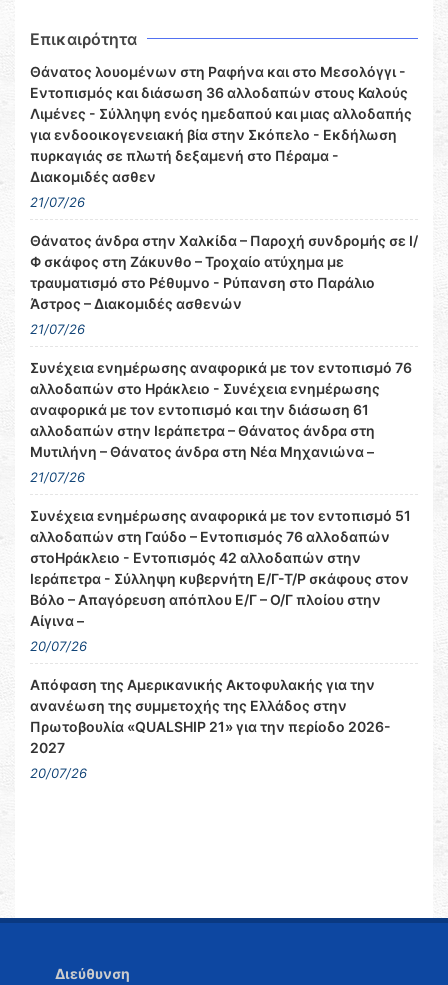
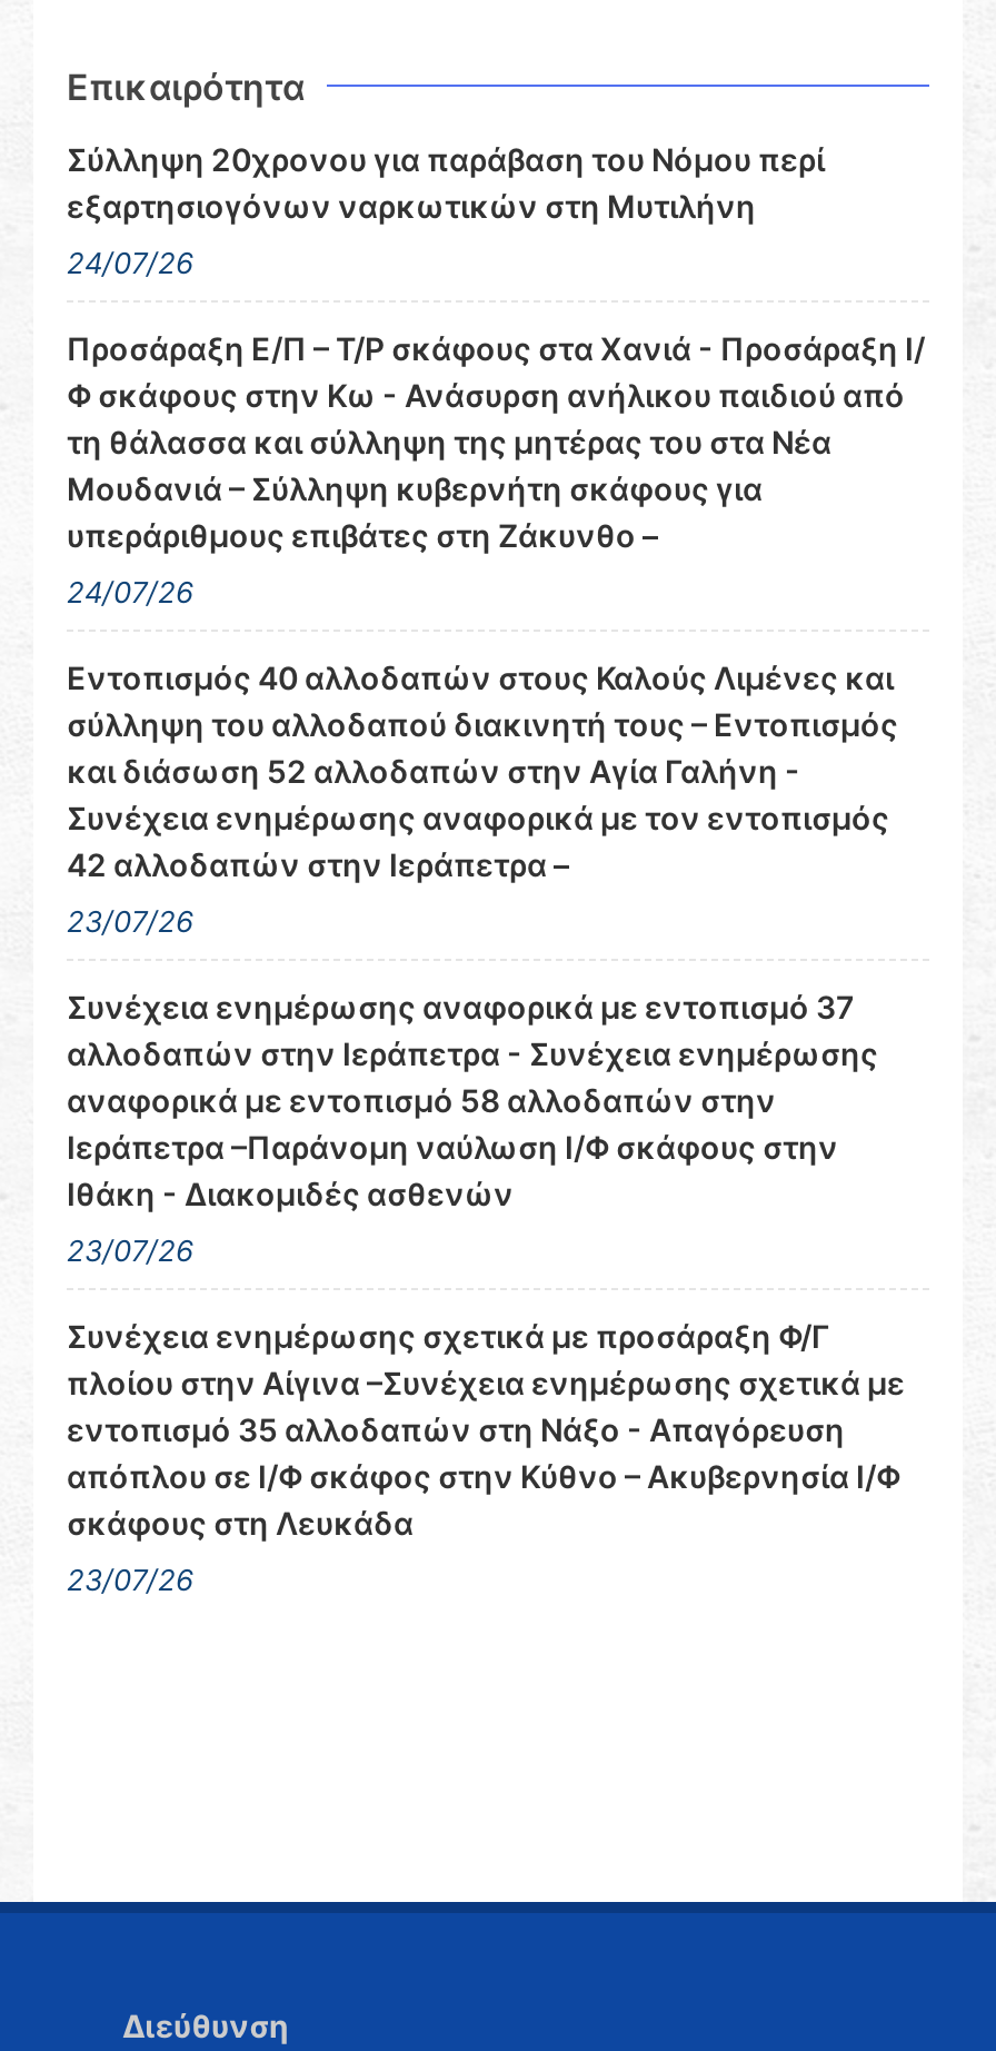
[30,63,412,185] Θάνατος λουομένων στη Ραφήνα και στο Μεσολόγγι - | Εντοπισμός και διάσωση 36 αλλοδαπών στους Καλούς | Λιμένες - Σύλληψη ενός ημεδαπού και μιας αλλοδαπής | για ενδοοικογενειακή βία στην Σκόπελο - Εκδήλωση | πυρκαγιάς σε πλωτή δεξαμενή στο Πέραμα - | Διακομιδές ασθεν -> [67,141,825,226] Σύλληψη 20χρονου για παράβαση του Νόμου περί | εξαρτησιογόνων ναρκωτικών στη Μυτιλήνη
[30,194,85,210] 21/07/26 -> [67,246,193,281] 24/07/26
[30,232,418,312] Θάνατος άνδρα στην Χαλκίδα – Παροχή συνδρομής σε Ι/ | Φ σκάφος στη Ζάκυνθο – Τροχαίο ατύχημα με | τραυματισμό στο Ρέθυμνο - Ρύπανση στο Παράλιο | Άστρος – Διακομιδές ασθενών -> [67,330,925,555] Προσάραξη Ε/Π – Τ/Ρ σκάφους στα Χανιά - Προσάραξη Ι/ | Φ σκάφους στην Κω - Ανάσυρση ανήλικου παιδιού από | τη θάλασσα και σύλληψη της μητέρας του στα Νέα | Μουδανιά – Σύλληψη κυβερνήτη σκάφους για | υπεράριθμους επιβάτες στη Ζάκυνθο –
[30,321,85,337] 21/07/26 -> [67,575,193,610] 24/07/26
[30,359,412,460] Συνέχεια ενημέρωσης αναφορικά με τον εντοπισμό 76 | αλλοδαπών στo Ηράκλειο - Συνέχεια ενημέρωσης | αναφορικά με τον εντοπισμό και την διάσωση 61 | αλλοδαπών στην Ιεράπετρα – Θάνατος άνδρα στη | Μυτιλήνη – Θάνατος άνδρα στη Νέα Μηχανιώνα – -> [67,659,898,884] Εντοπισμός 40 αλλοδαπών στους Καλούς Λιμένες και | σύλληψη του αλλοδαπού διακινητή τους – Εντοπισμός | και διάσωση 52 αλλοδαπών στην Αγία Γαλήνη - | Συνέχεια ενημέρωσης αναφορικά με τον εντοπισμός | 42 αλλοδαπών στην Ιεράπετρα –
[30,469,85,485] 21/07/26 -> [67,904,193,940] 23/07/26
[30,507,411,629] Συνέχεια ενημέρωσης αναφορικά με τον εντοπισμό 51 | αλλοδαπών στη Γαύδο – Εντοπισμός 76 αλλοδαπών | στoΗράκλειο - Εντοπισμός 42 αλλοδαπών στην | Ιεράπετρα - Σύλληψη κυβερνήτη Ε/Γ-Τ/Ρ σκάφους στον | Βόλο – Απαγόρευση απόπλου Ε/Γ – Ο/Γ πλοίου στην | Αίγινα – -> [67,989,878,1213] Συνέχεια ενημέρωσης αναφορικά με εντοπισμό 37 | αλλοδαπών στην Ιεράπετρα - Συνέχεια ενημέρωσης | αναφορικά με εντοπισμό 58 αλλοδαπών στην | Ιεράπετρα –Παράνομη ναύλωση Ι/Φ σκάφους στην | Ιθάκη - Διακομιδές ασθενών
[30,638,87,654] 20/07/26 -> [67,1233,193,1269] 23/07/26
[30,676,391,756] Απόφαση της Αμερικανικής Ακτοφυλακής για την | ανανέωση της συμμετοχής της Ελλάδος στην | Πρωτοβουλία «QUALSHIP 21» για την περίοδο 2026- | 2027 -> [67,1318,905,1542] Συνέχεια ενημέρωσης σχετικά με προσάραξη Φ/Γ | πλοίου στην Αίγινα –Συνέχεια ενημέρωσης σχετικά με | εντοπισμό 35 αλλοδαπών στη Νάξο - Απαγόρευση | απόπλου σε Ι/Φ σκάφος στην Κύθνο – Ακυβερνησία Ι/Φ | σκάφους στη Λευκάδα
[30,765,87,781] 20/07/26 -> [67,1562,193,1598] 23/07/26

